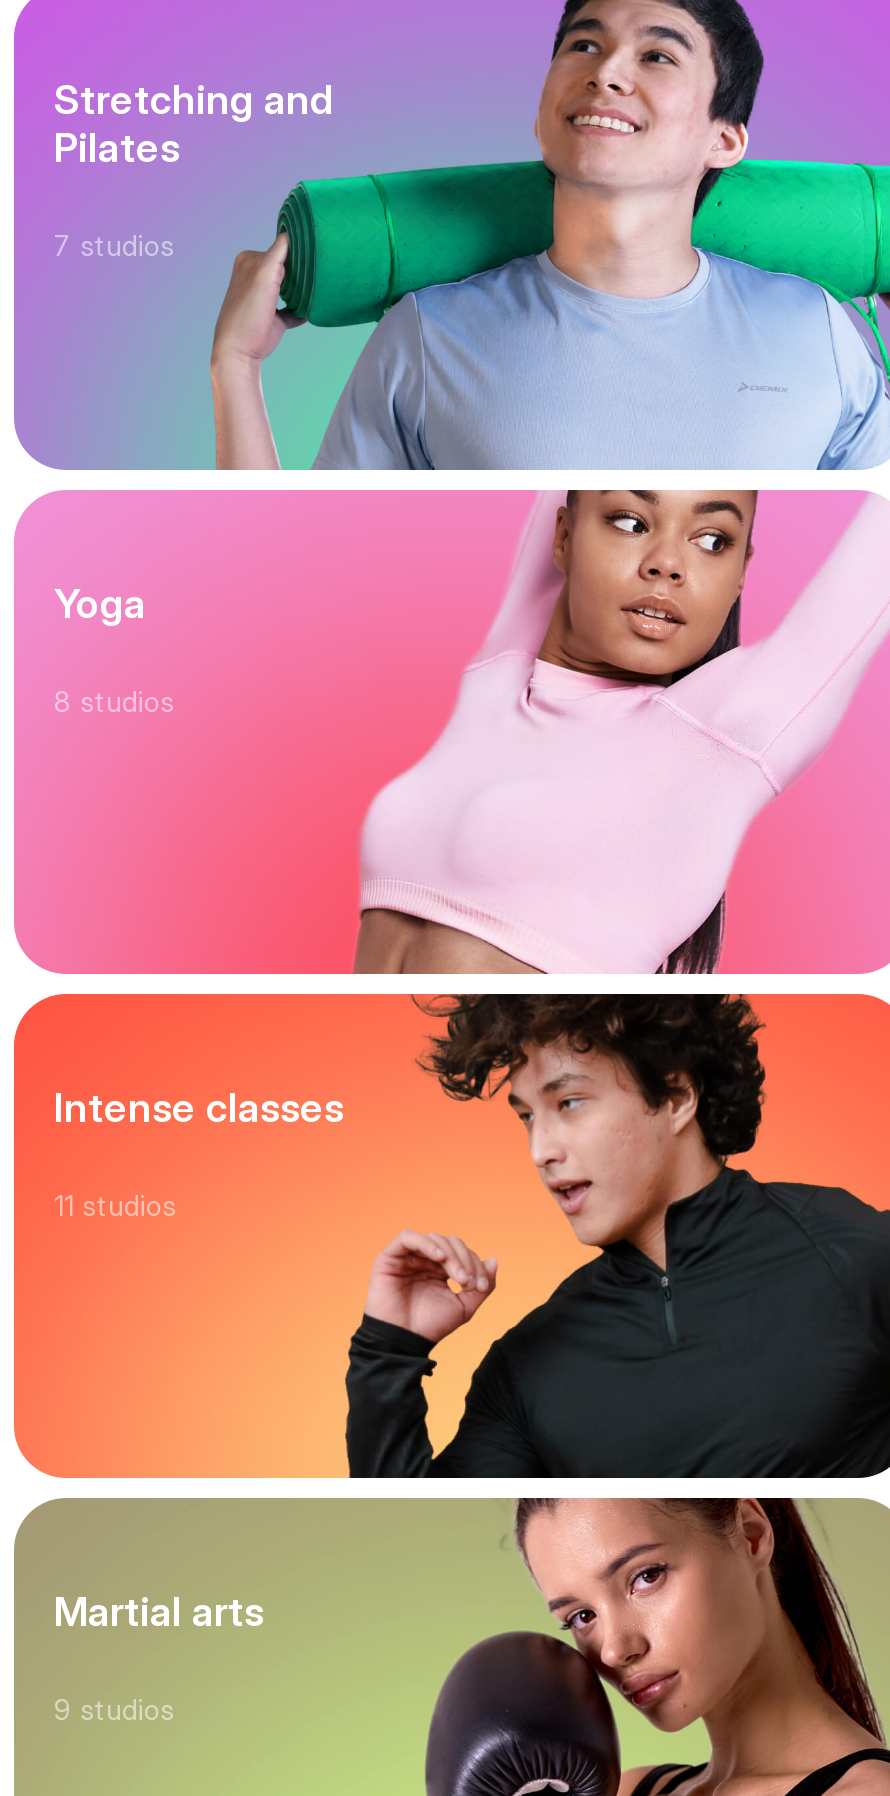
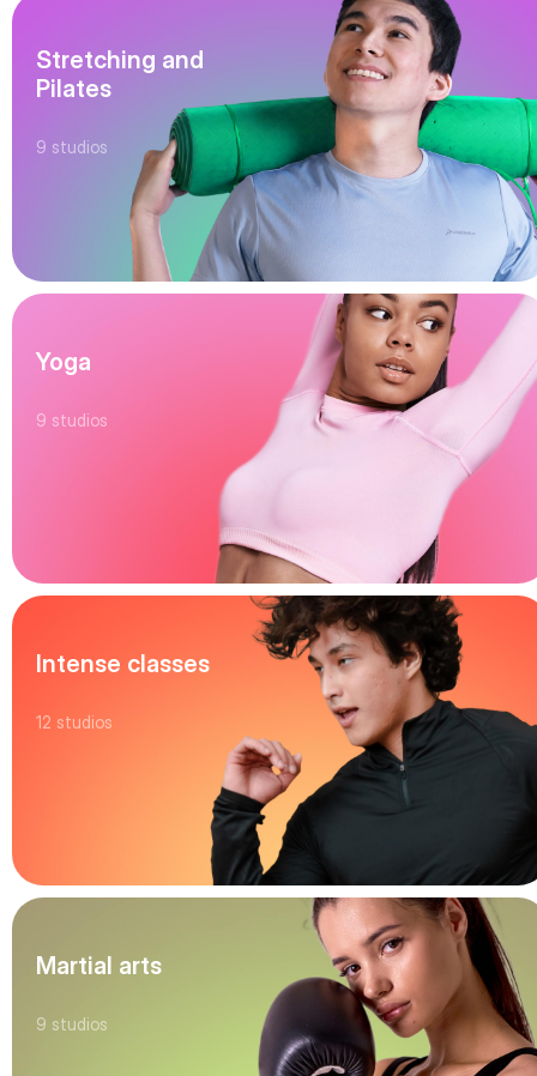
[54,227,174,261] 7 studios -> [36,136,108,156] 9 studios
[54,683,174,717] 8 studios -> [36,409,108,430] 9 studios
[54,1187,176,1221] 11 studios -> [36,711,113,732] 12 studios

